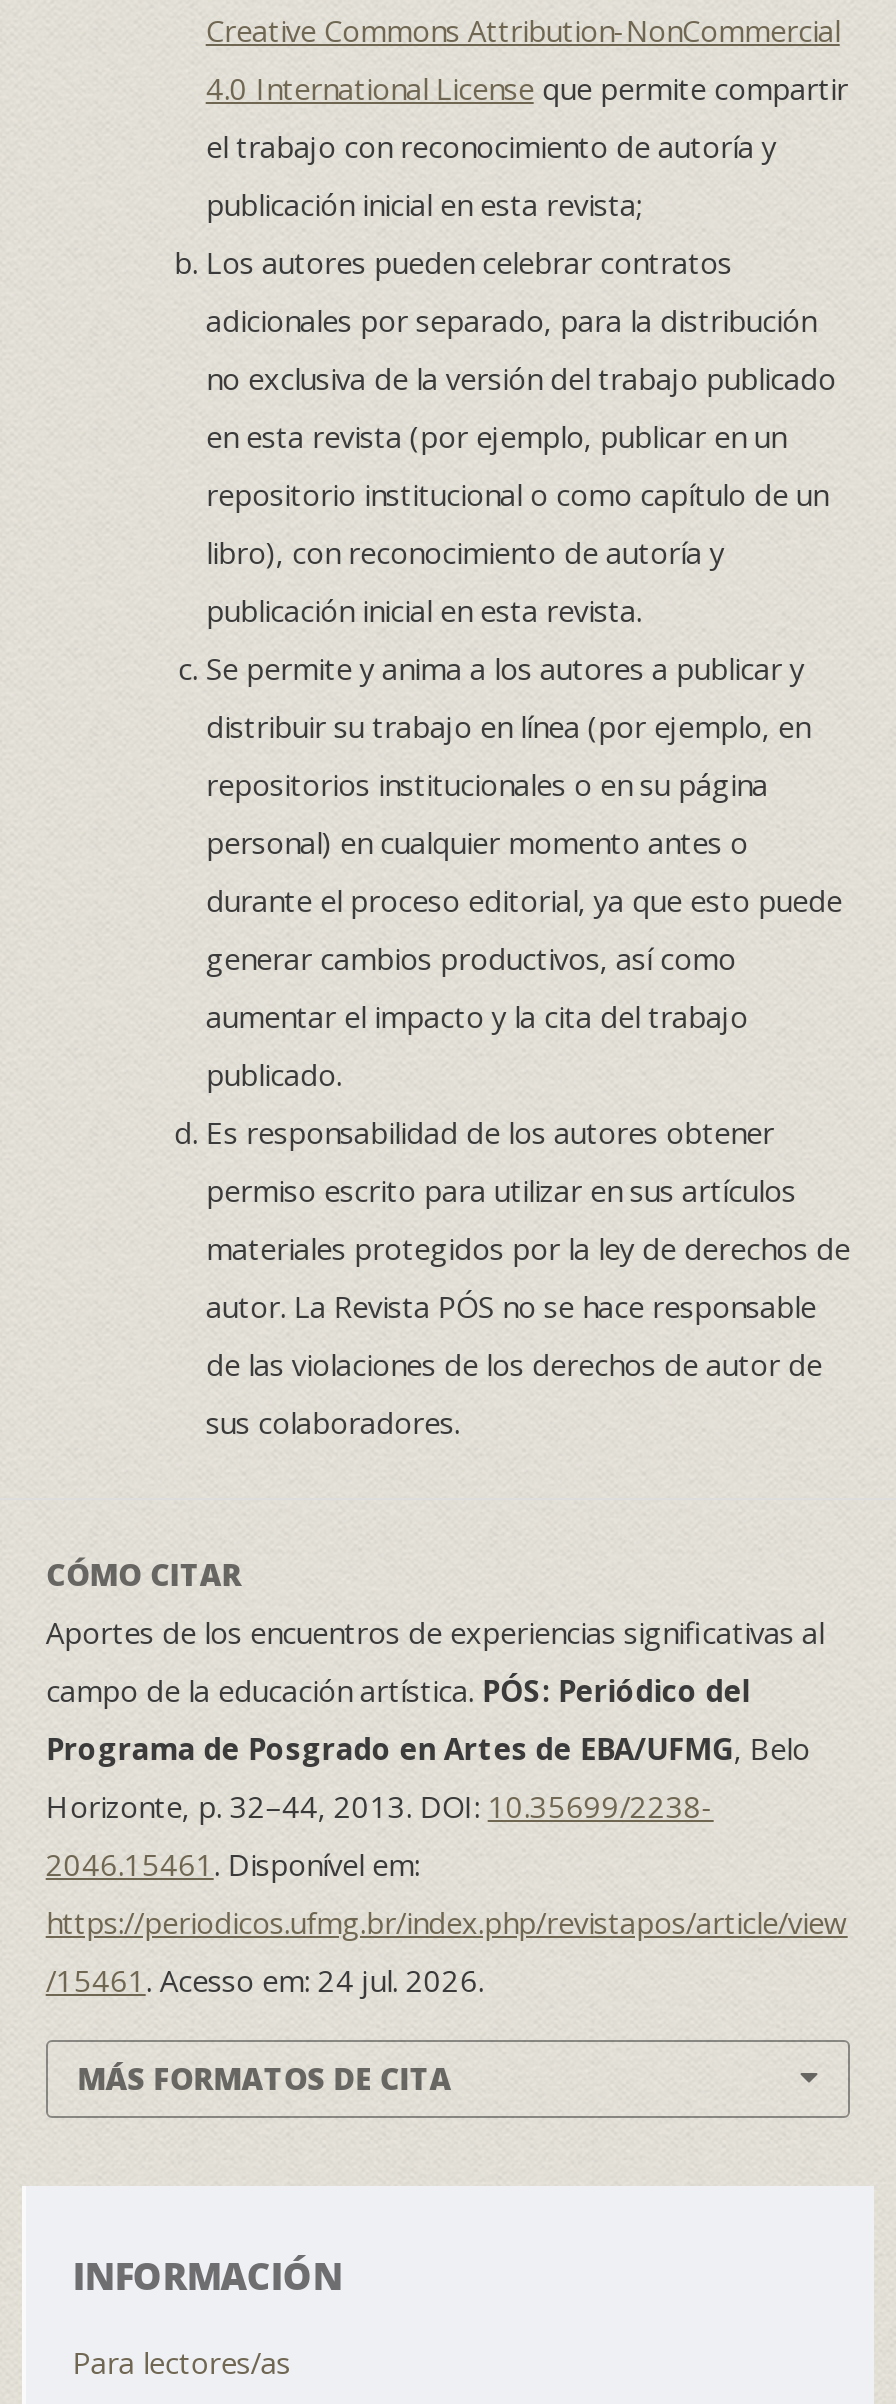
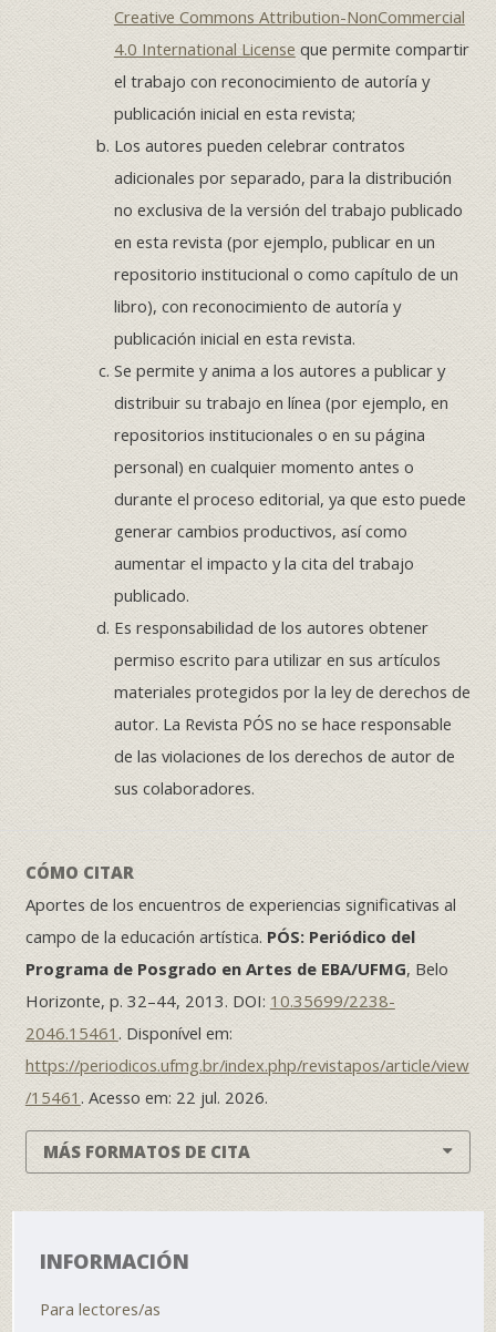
[46,1959,484,1999] /15461. Acesso em: 24 jul. 2026. -> [25,1086,268,1108] /15461. Acesso em: 22 jul. 2026.

